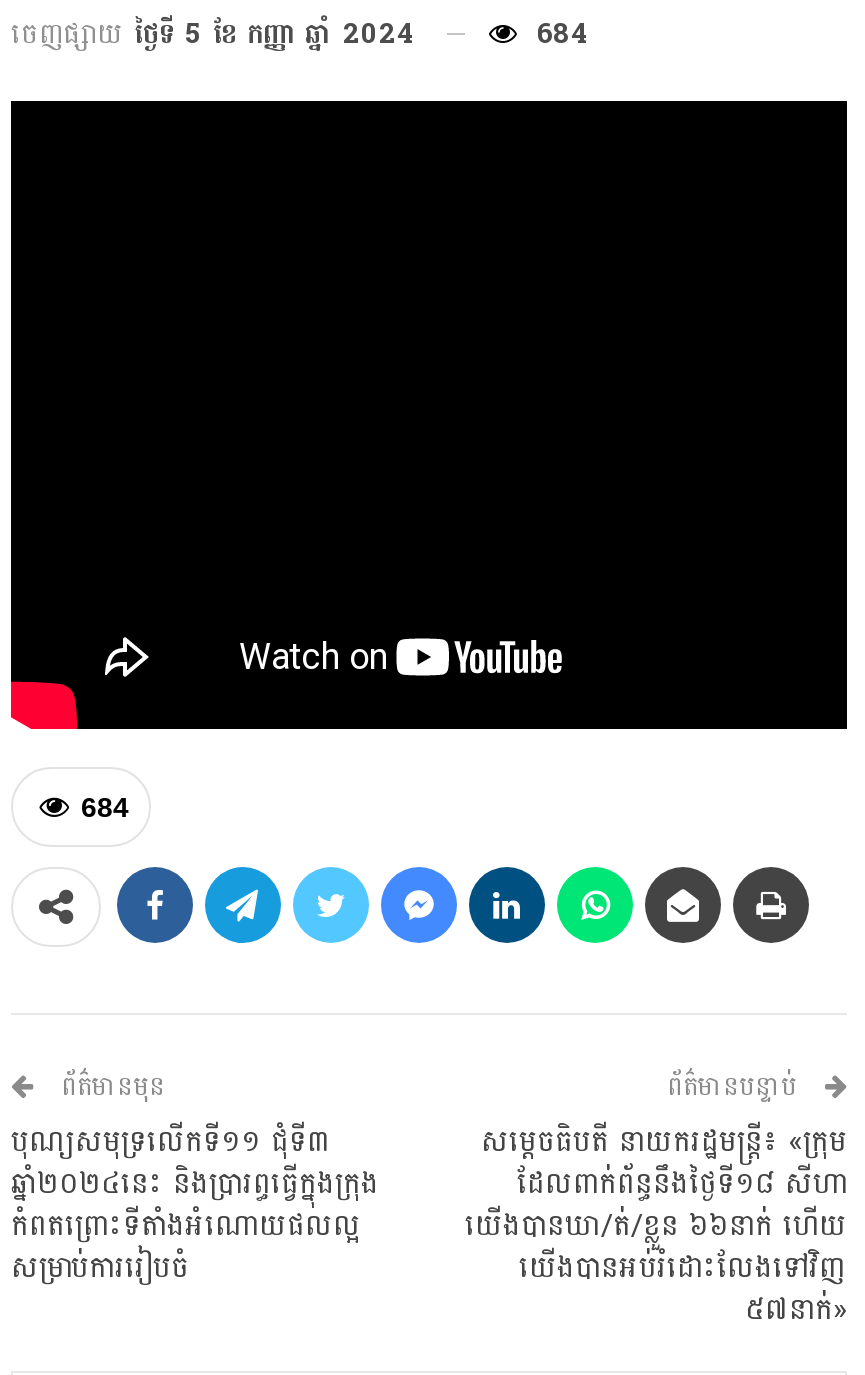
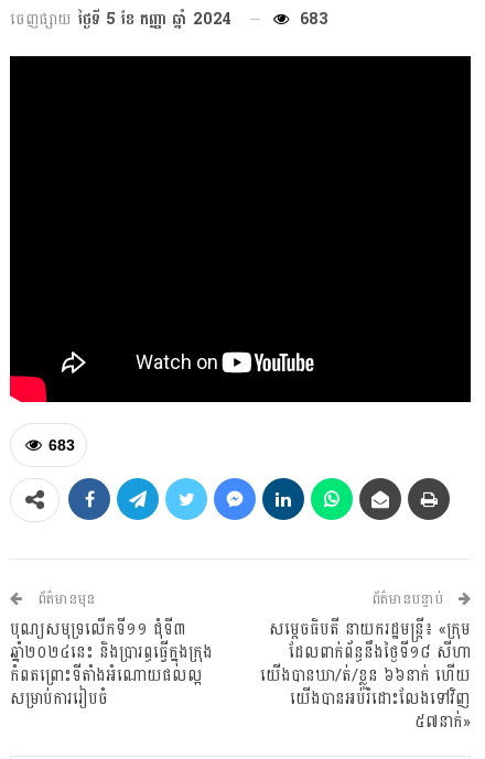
[537,8,587,58] 684 -> [300,5,327,33] 683
[81,792,129,824] 684 -> [48,437,75,454] 683

